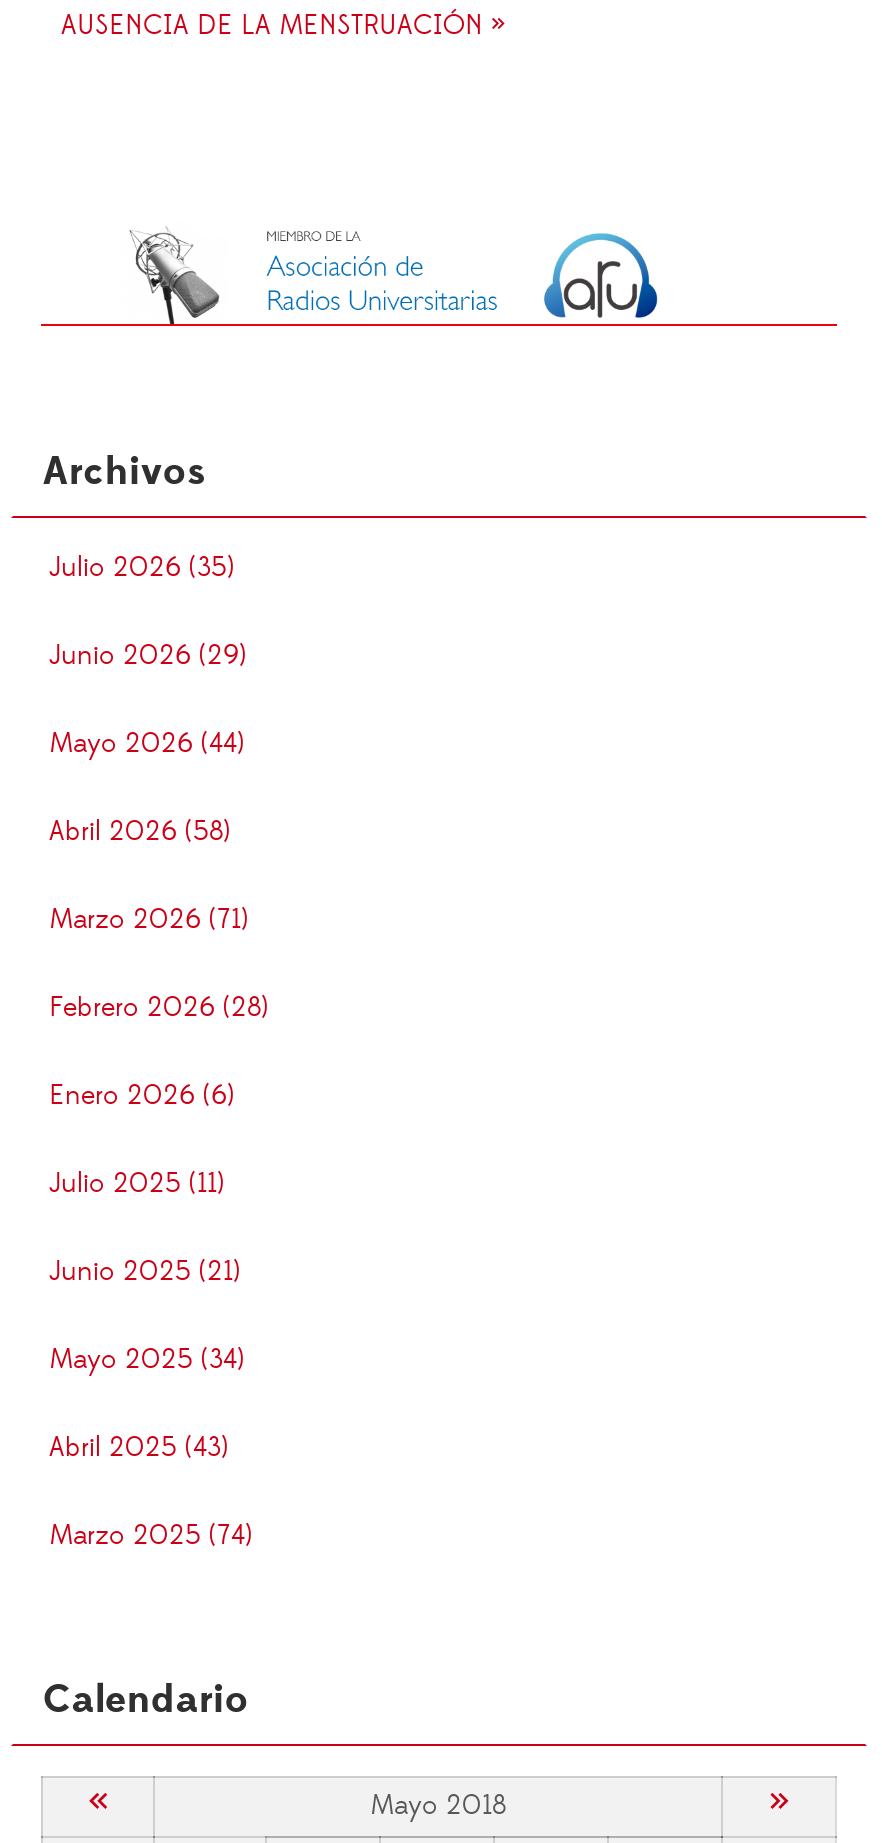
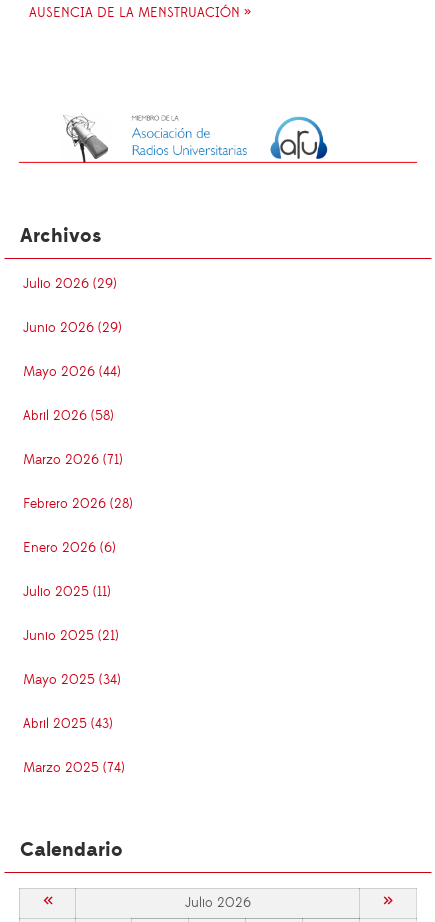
[49,549,235,585] Julio 2026 (35) -> [23,275,117,293] Julio 2026 (29)
[370,1787,506,1823] Mayo 2018 -> [184,894,250,912] Julio 2026

